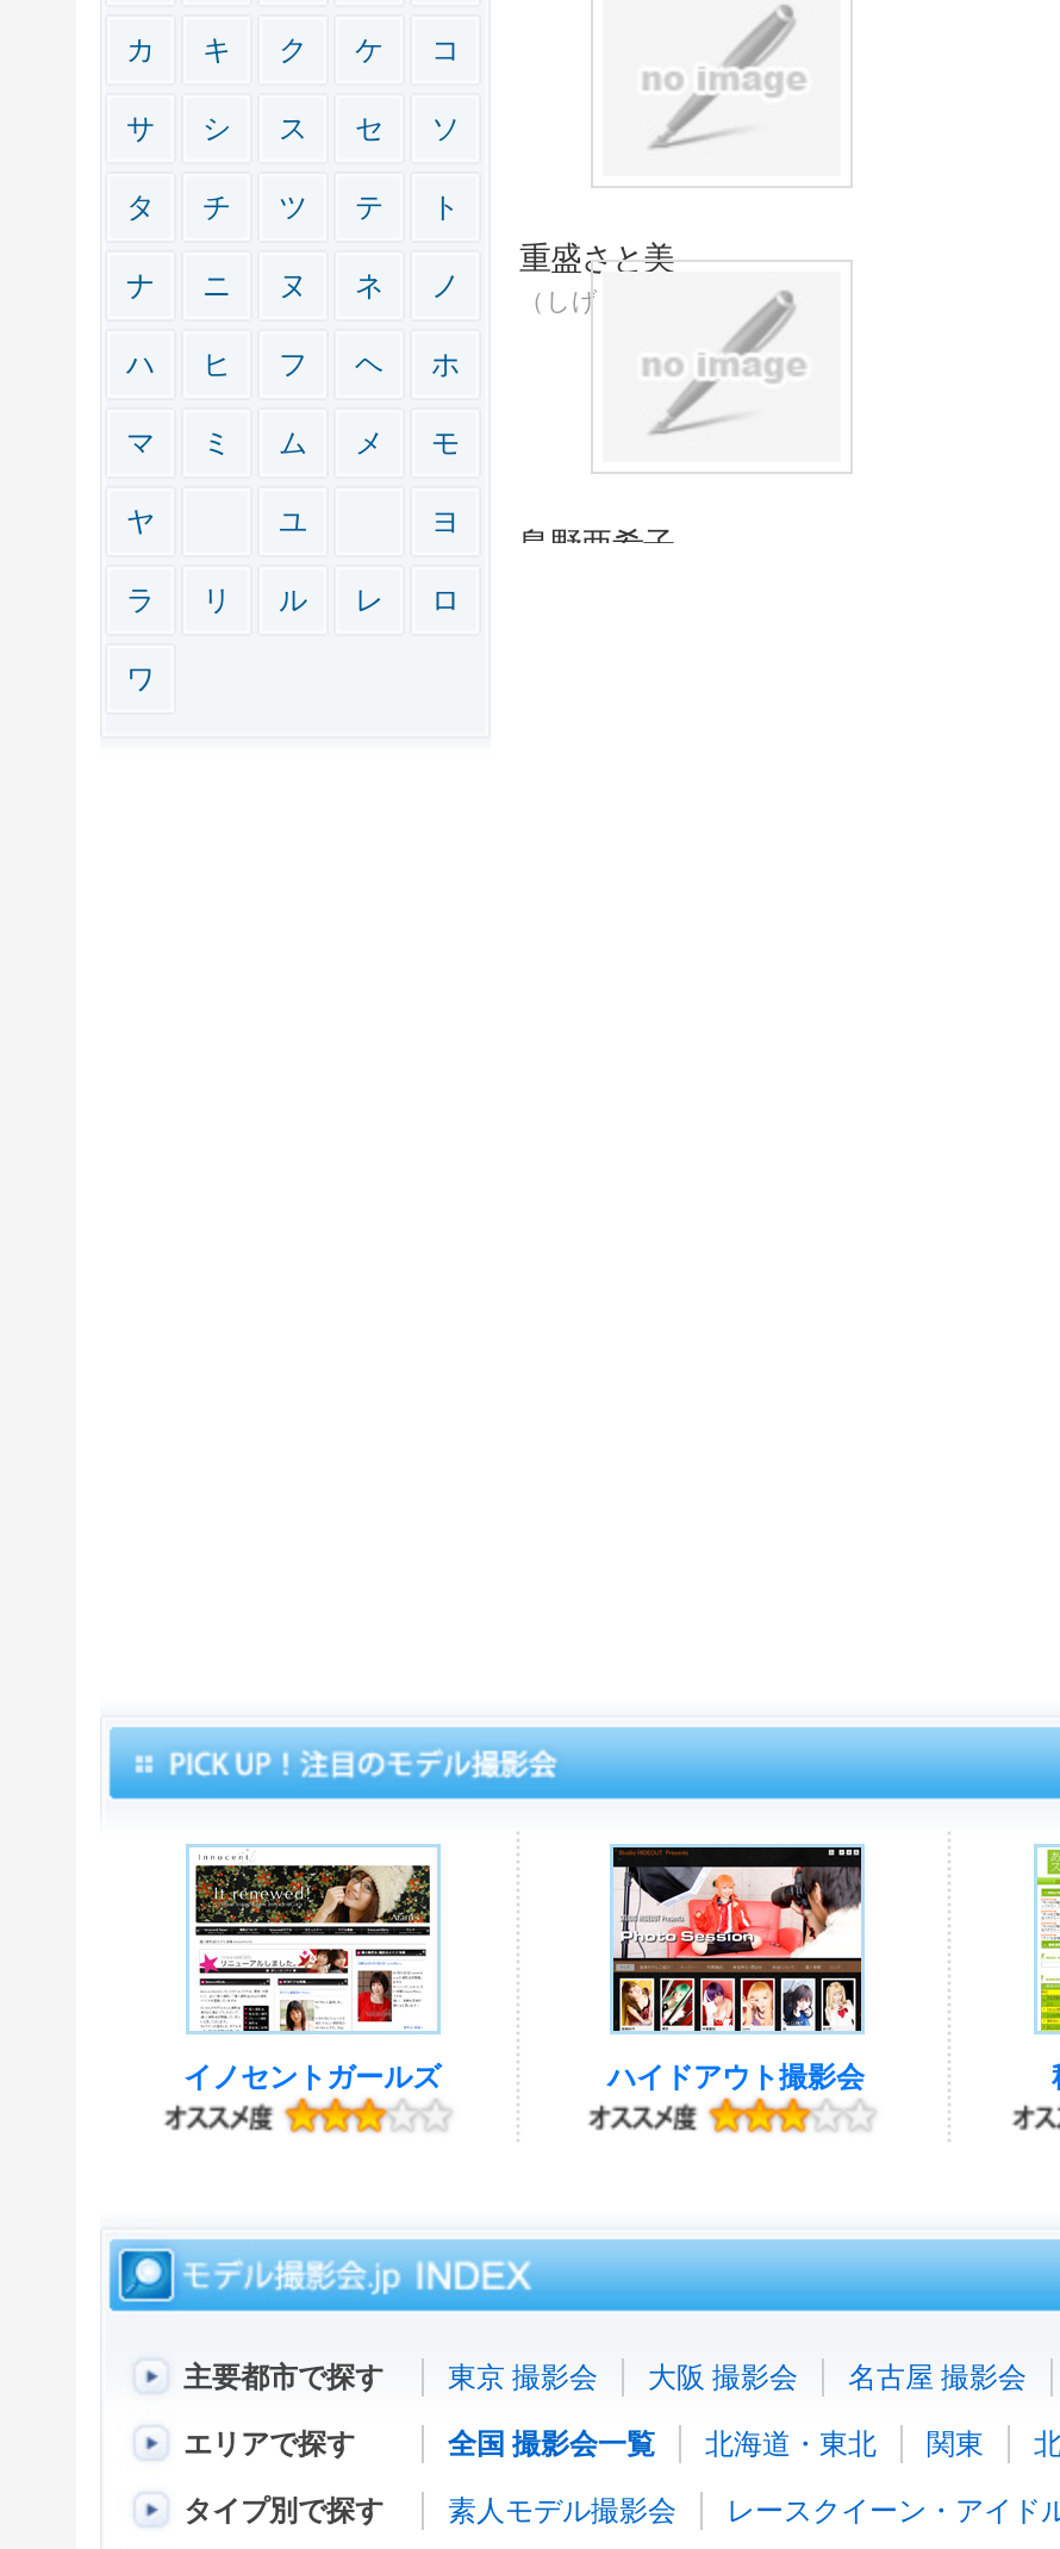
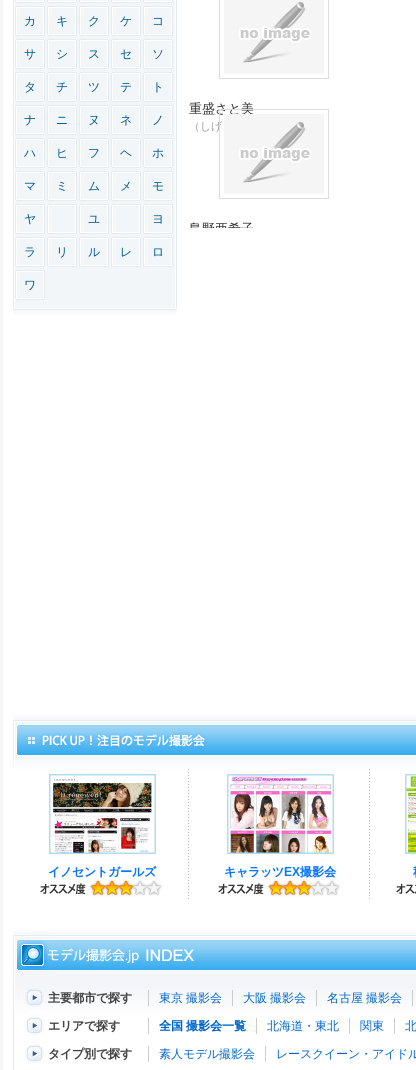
[607,1844,865,2094] [image] | ハイドアウト撮影会 -> [224,775,336,879] [image] | キャラッツEX撮影会

